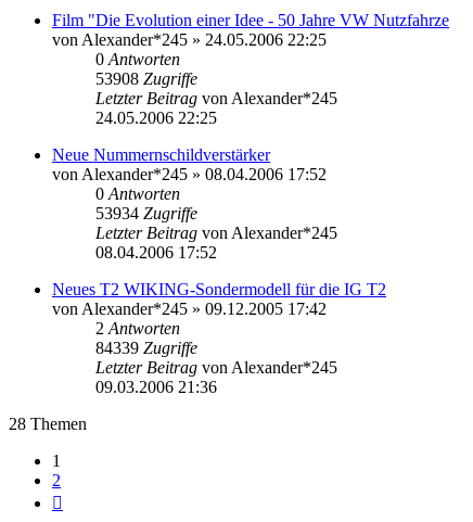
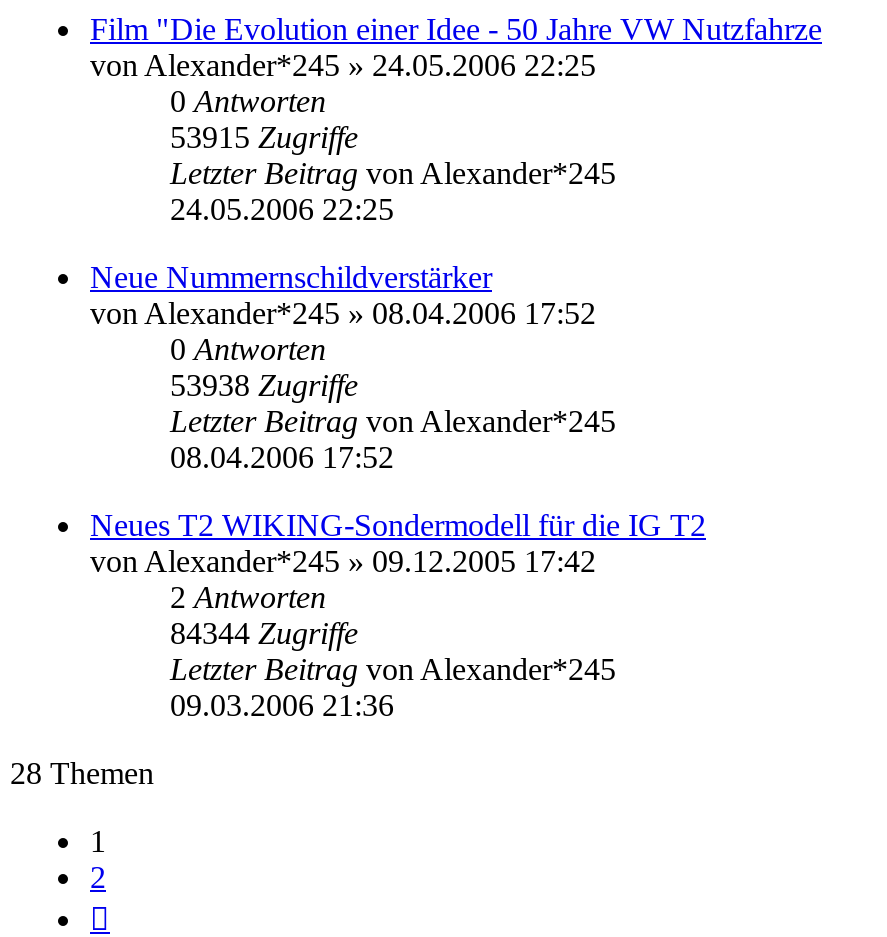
[95,69,197,88] 53908 Zugriffe -> [170,119,358,153] 53915 Zugriffe
[95,204,197,222] 53934 Zugriffe -> [170,367,358,401] 53938 Zugriffe
[95,338,197,357] 84339 Zugriffe -> [170,615,358,649] 84344 Zugriffe

